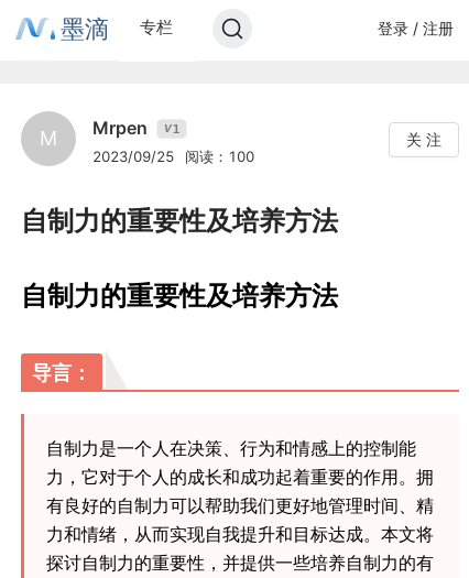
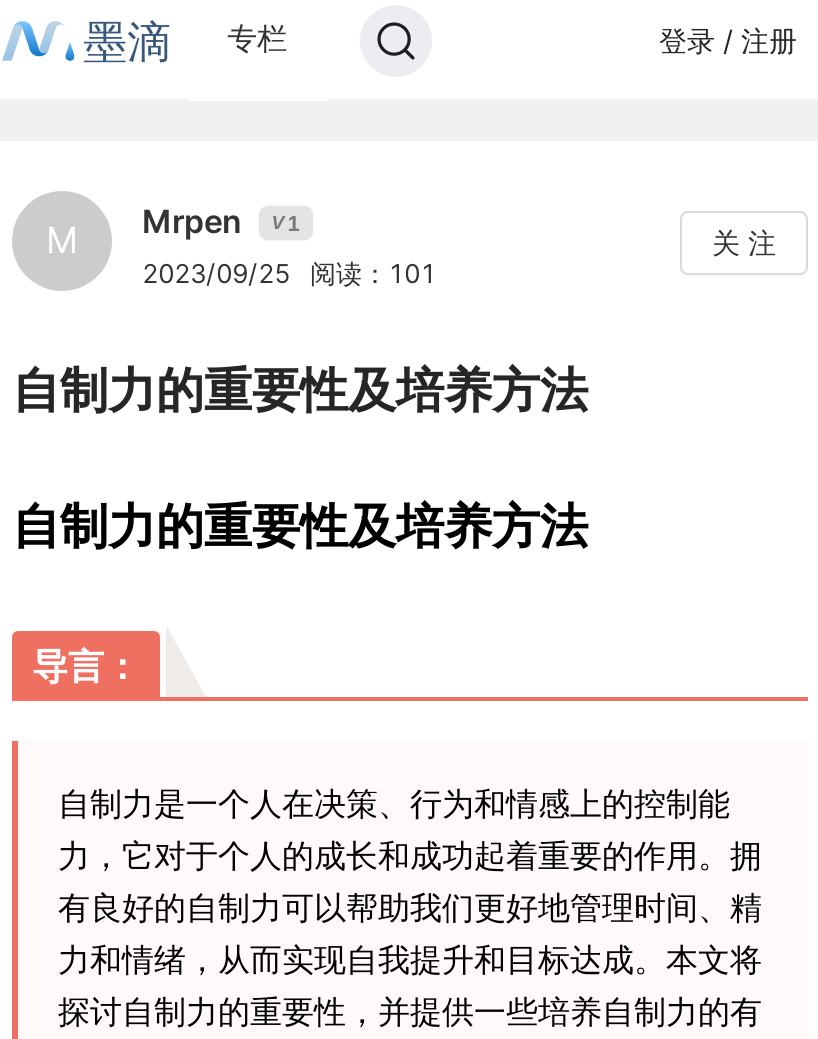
[92,148,254,165] 2023/09/25 阅读：100 -> [142,257,436,289] 2023/09/25 阅读：101

